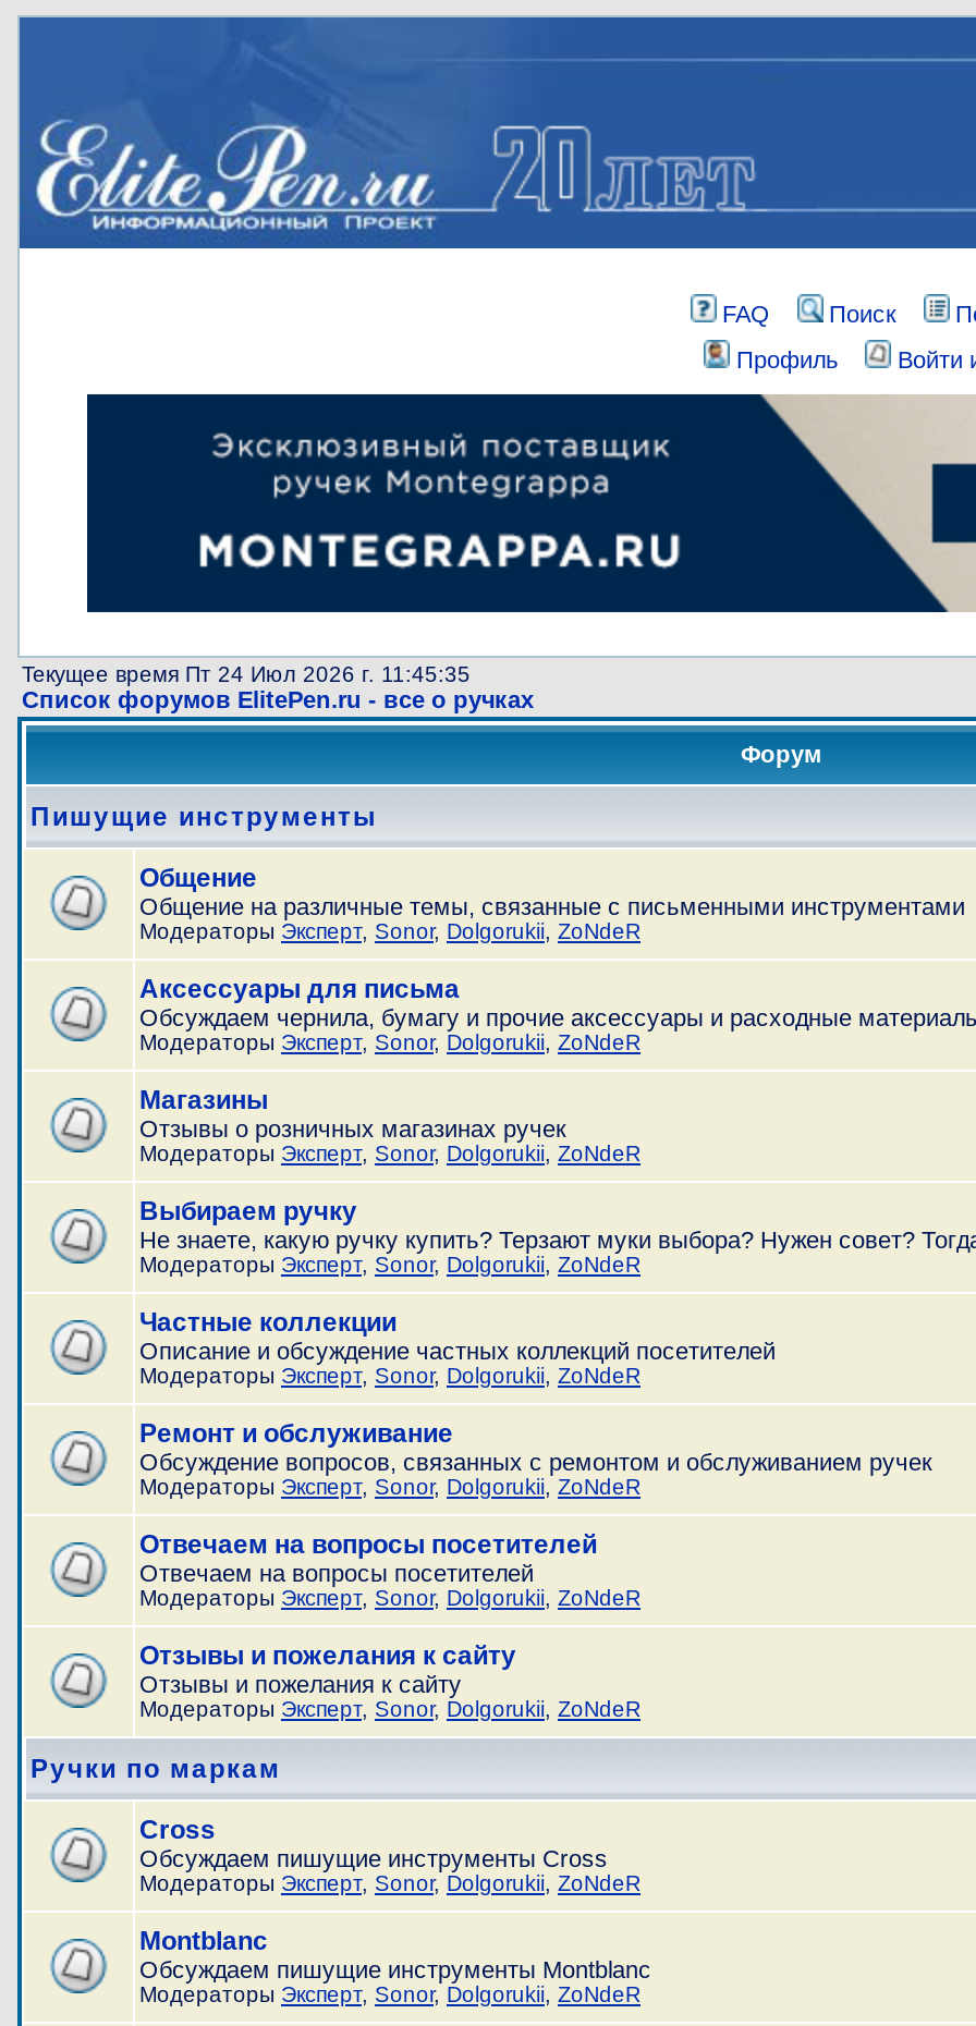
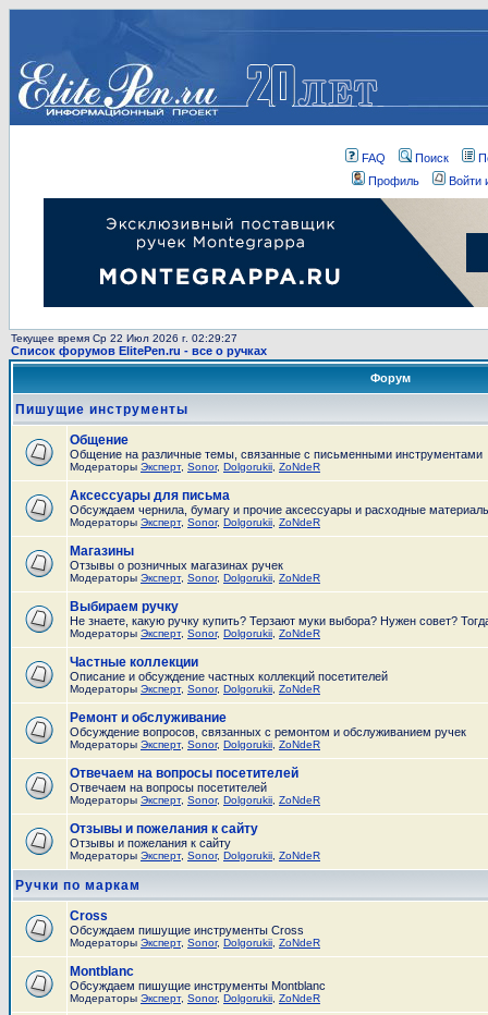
[22,662,471,686] Текущее время Пт 24 Июл 2026 г. 11:45:35 -> [11,332,237,344] Текущее время Ср 22 Июл 2026 г. 02:29:27

